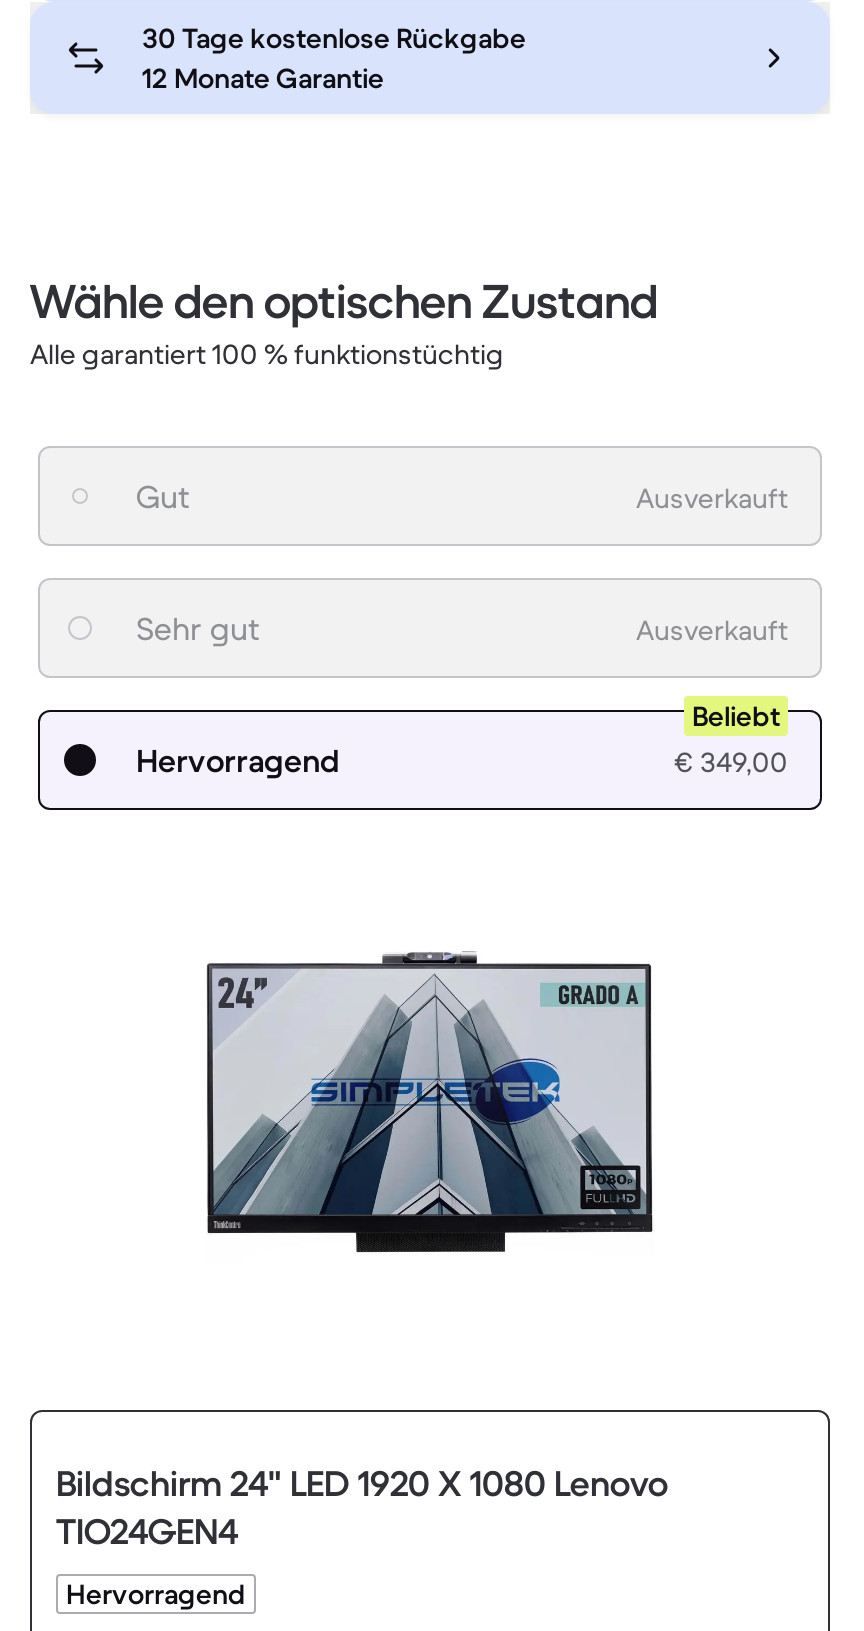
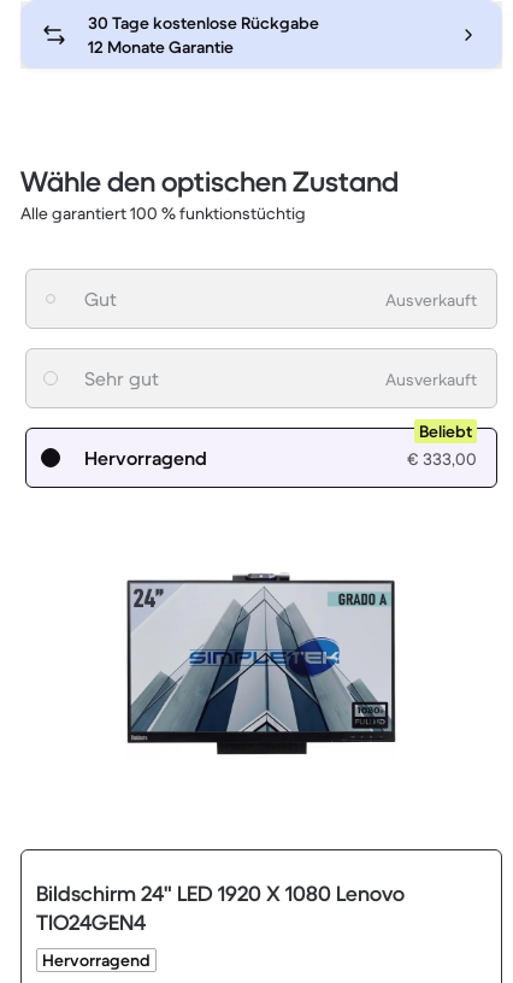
[674,745,788,781] € 349,00 -> [407,449,477,470] € 333,00

